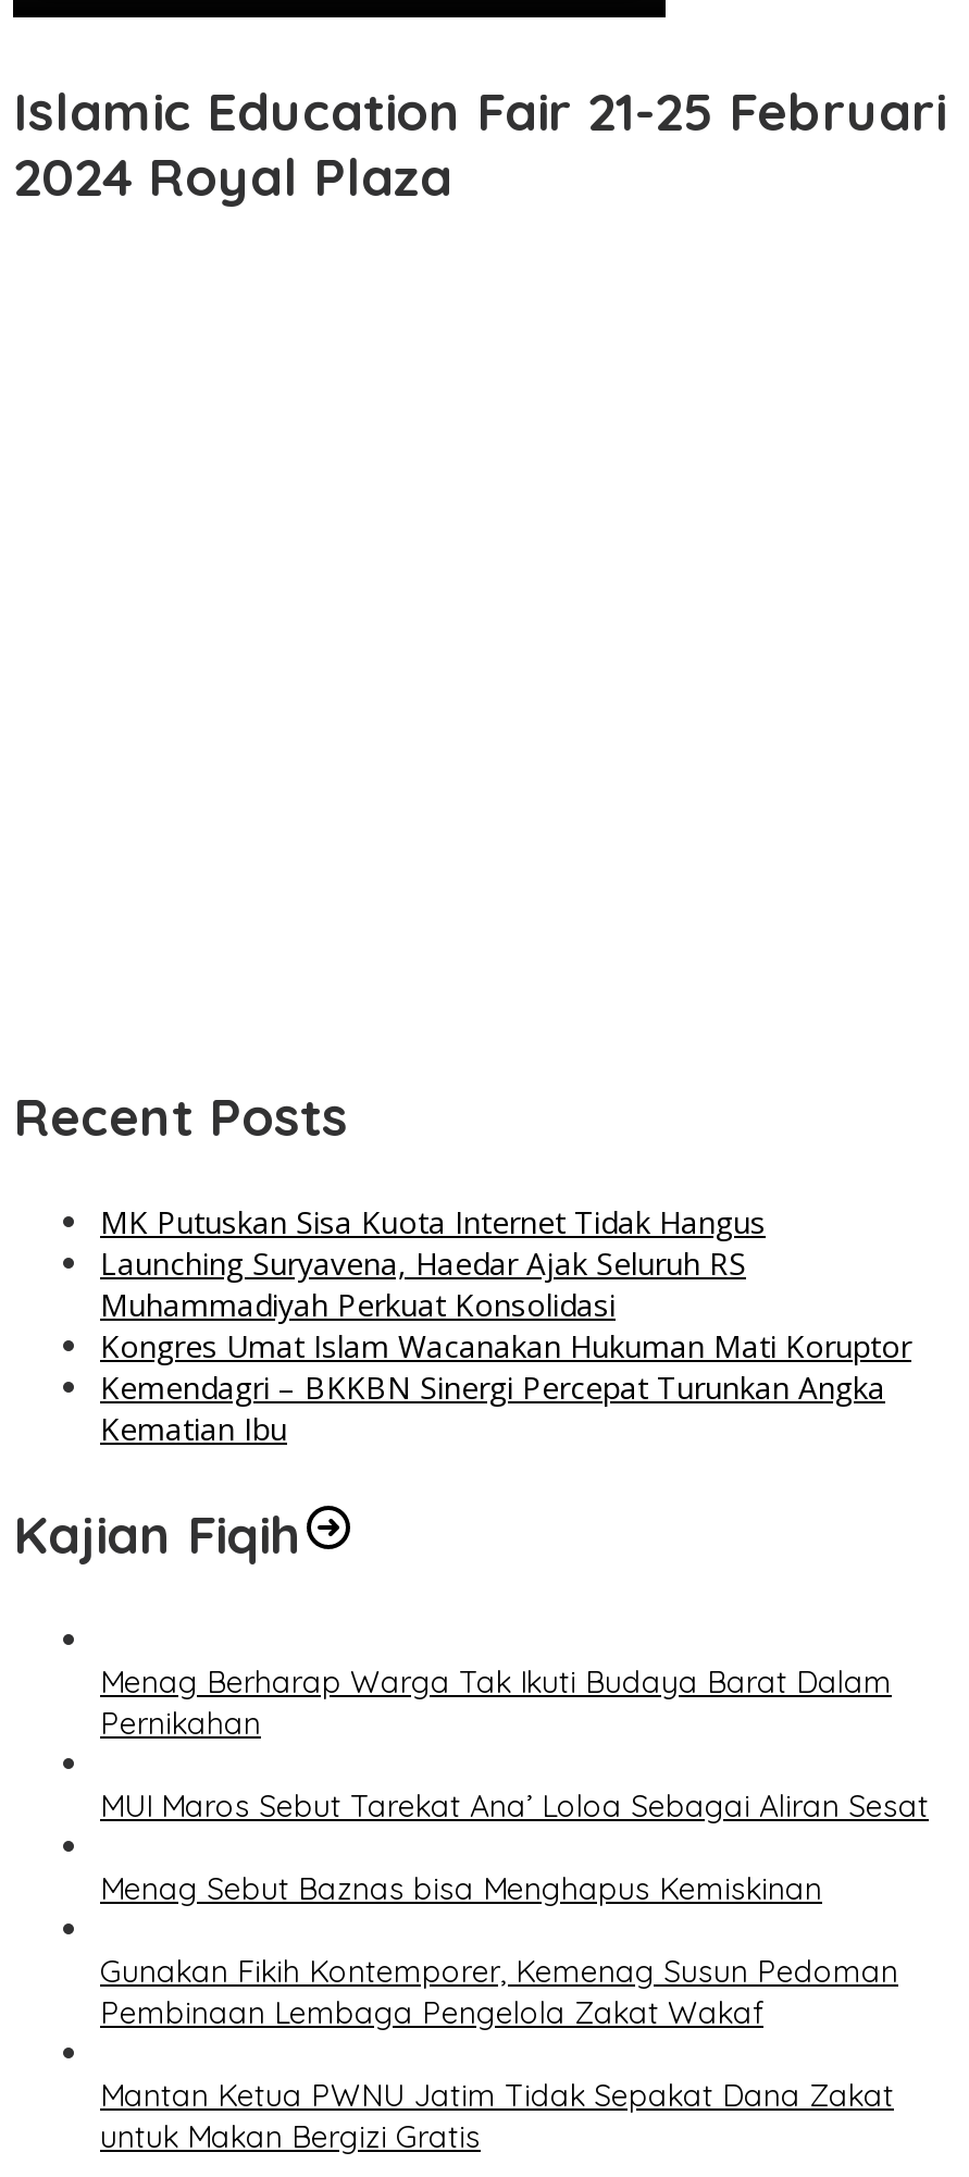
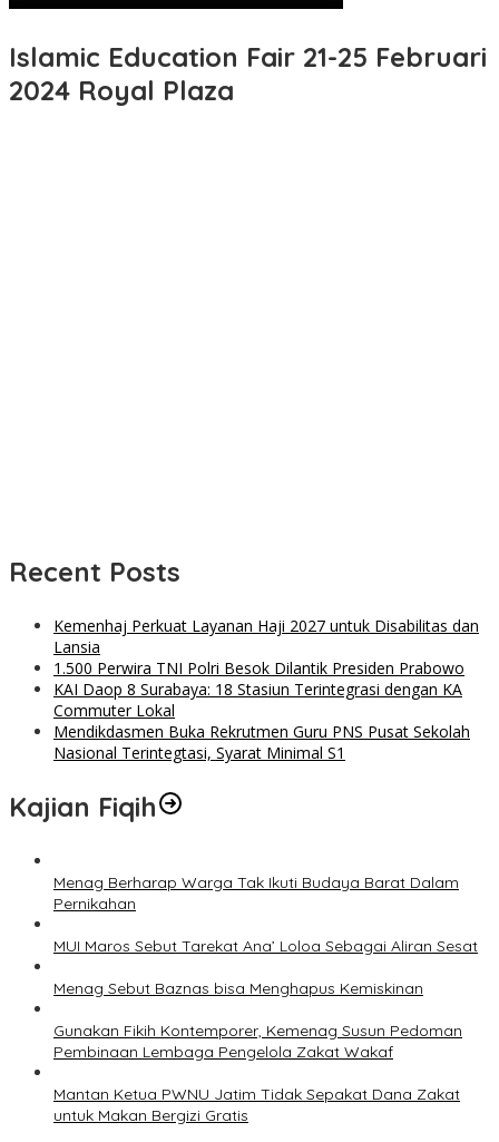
[100,1202,911,1450] MK Putuskan Sisa Kuota Internet Tidak Hangus | Launching Suryavena, Haedar Ajak Seluruh RS | Muhammadiyah Perkuat Konsolidasi | Kongres Umat Islam Wacanakan Hukuman Mati Koruptor | Kemendagri – BKKBN Sinergi Percepat Turunkan Angka | Kematian Ibu -> [53,615,479,764] Kemenhaj Perkuat Layanan Haji 2027 untuk Disabilitas dan | Lansia | 1.500 Perwira TNI Polri Besok Dilantik Presiden Prabowo | KAI Daop 8 Surabaya: 18 Stasiun Terintegrasi dengan KA | Commuter Lokal | Mendikdasmen Buka Rekrutmen Guru PNS Pusat Sekolah | Nasional Terintegtasi, Syarat Minimal S1

